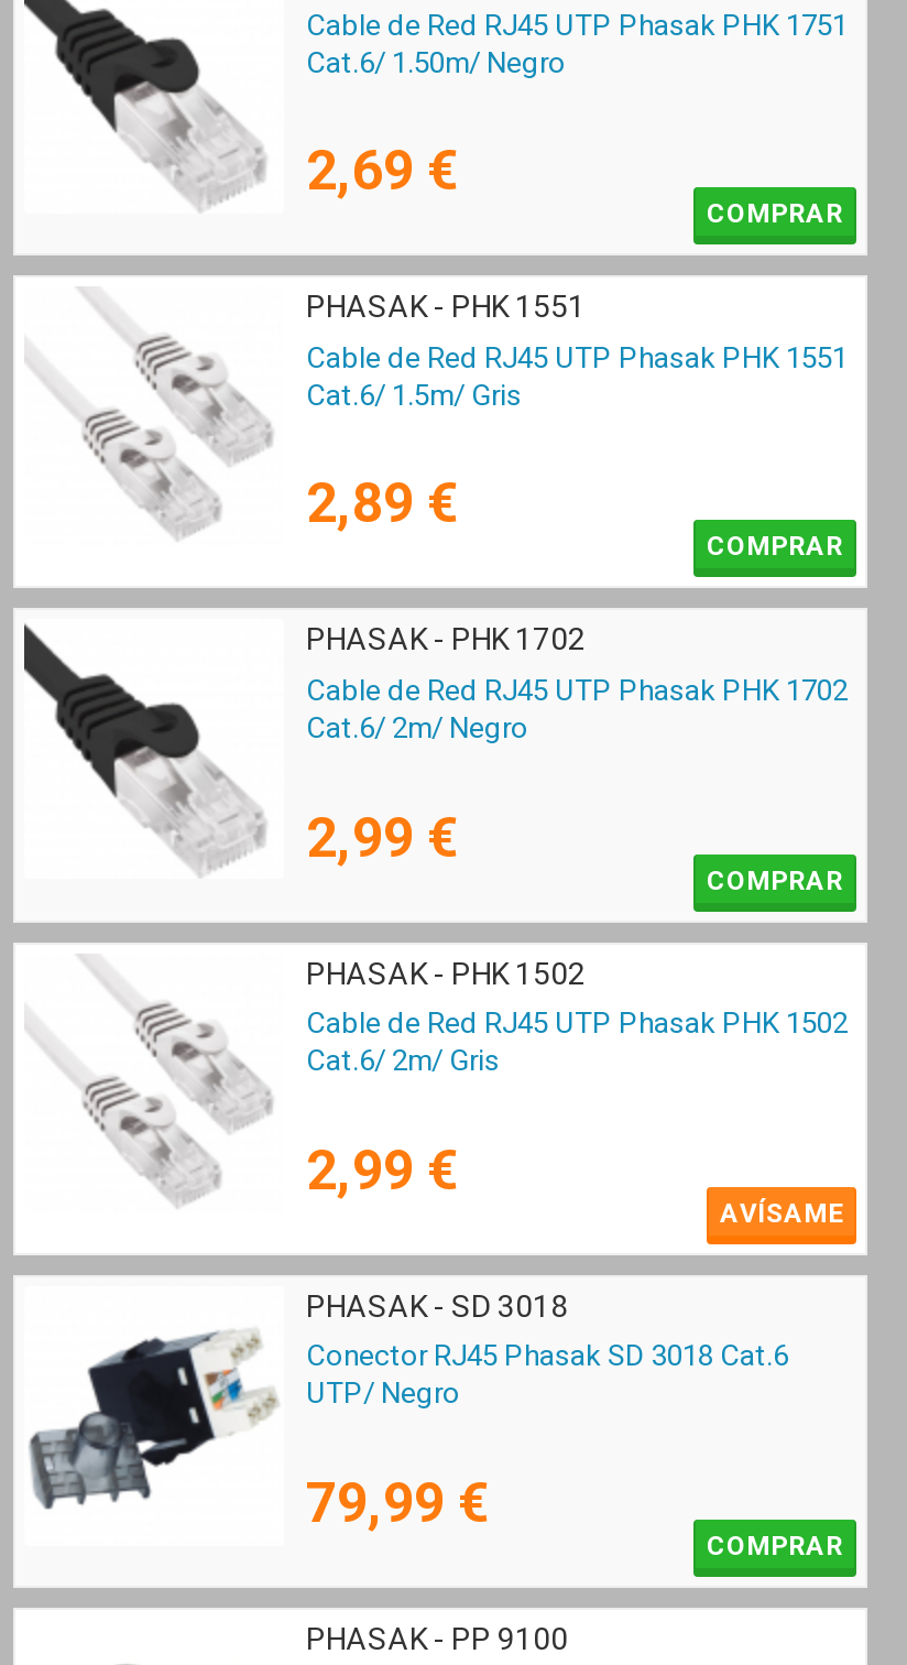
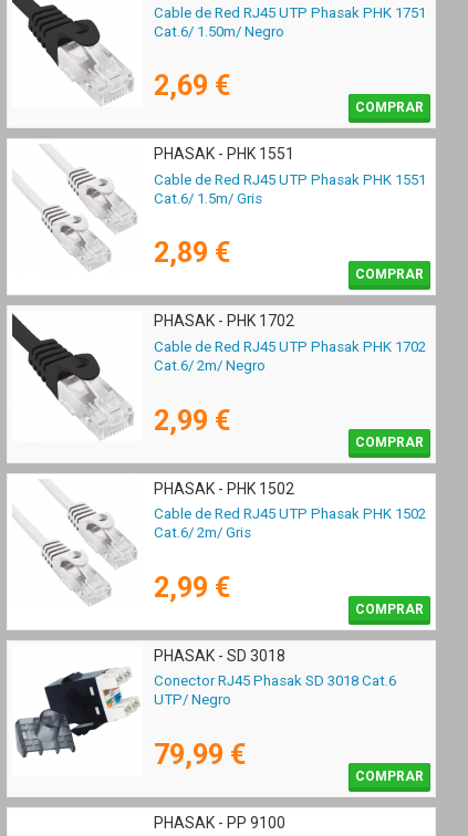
[720,1197,843,1228] AVÍSAME -> [355,601,424,617] COMPRAR

